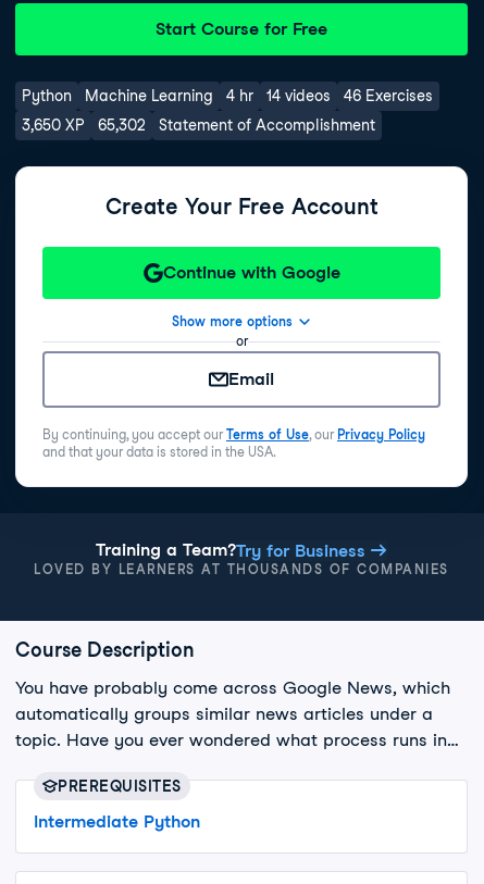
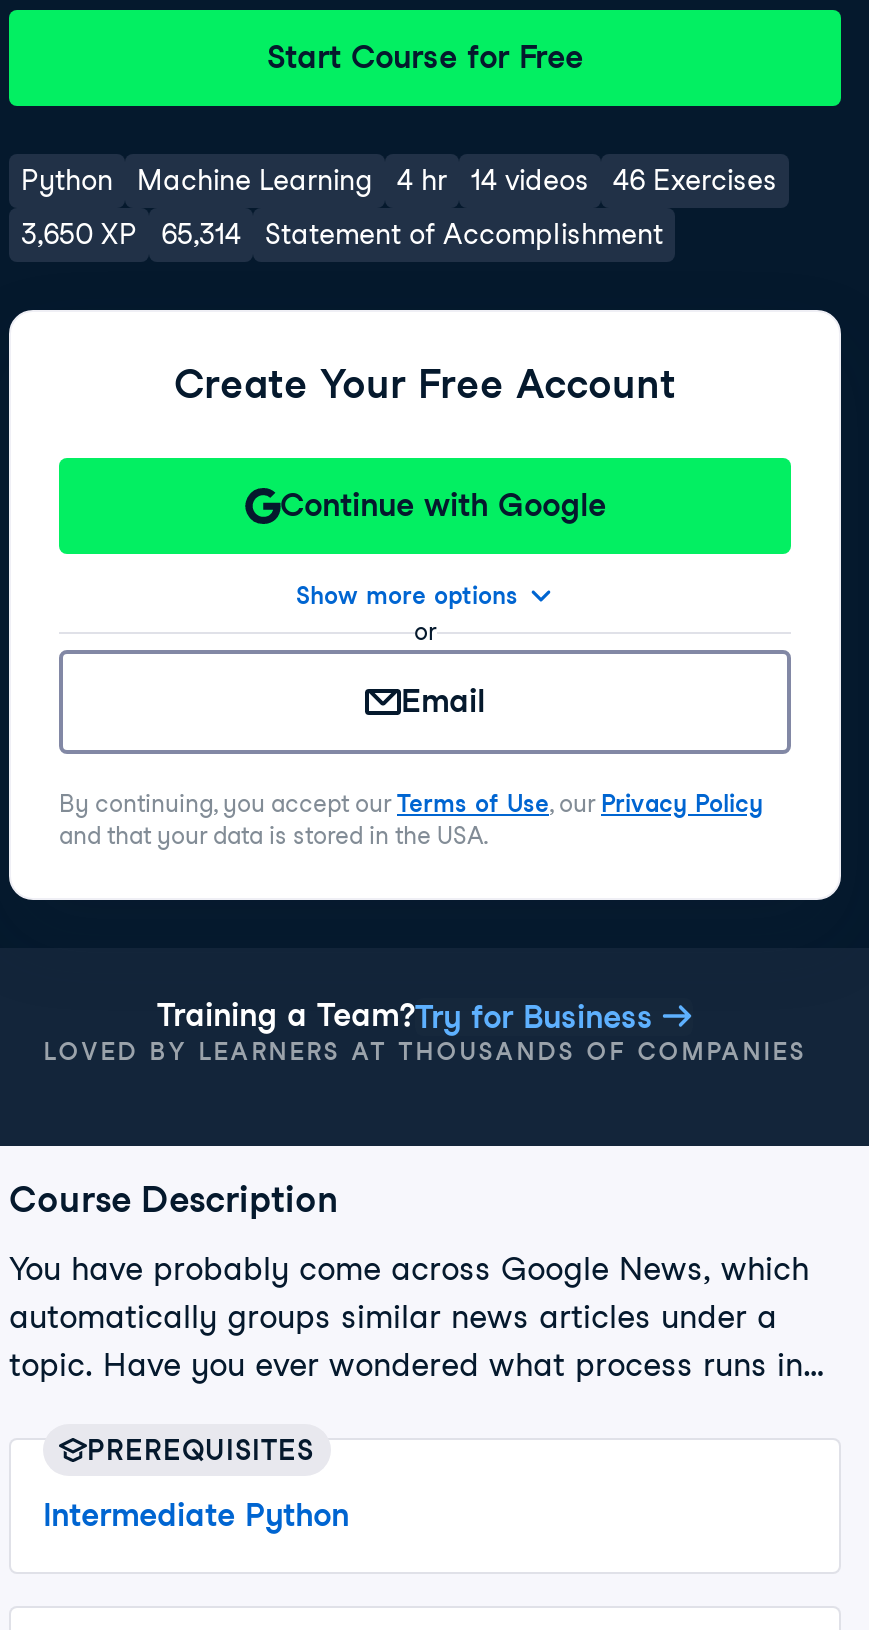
[22,116,375,134] 3,650 XP 65,302 Statement of Accomplishment -> [21,218,663,250] 3,650 XP 65,314 Statement of Accomplishment

